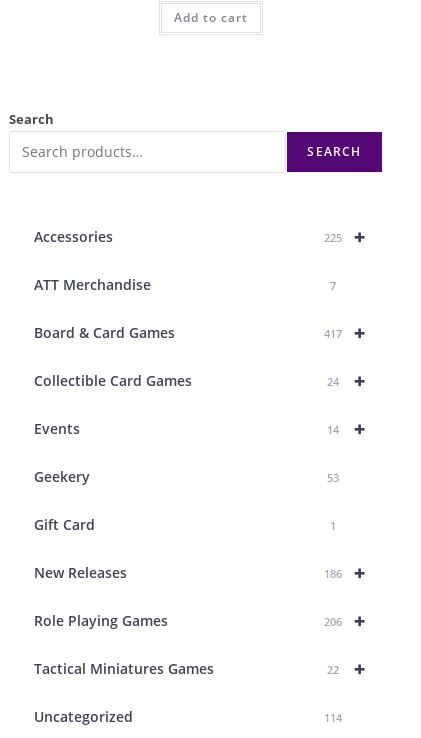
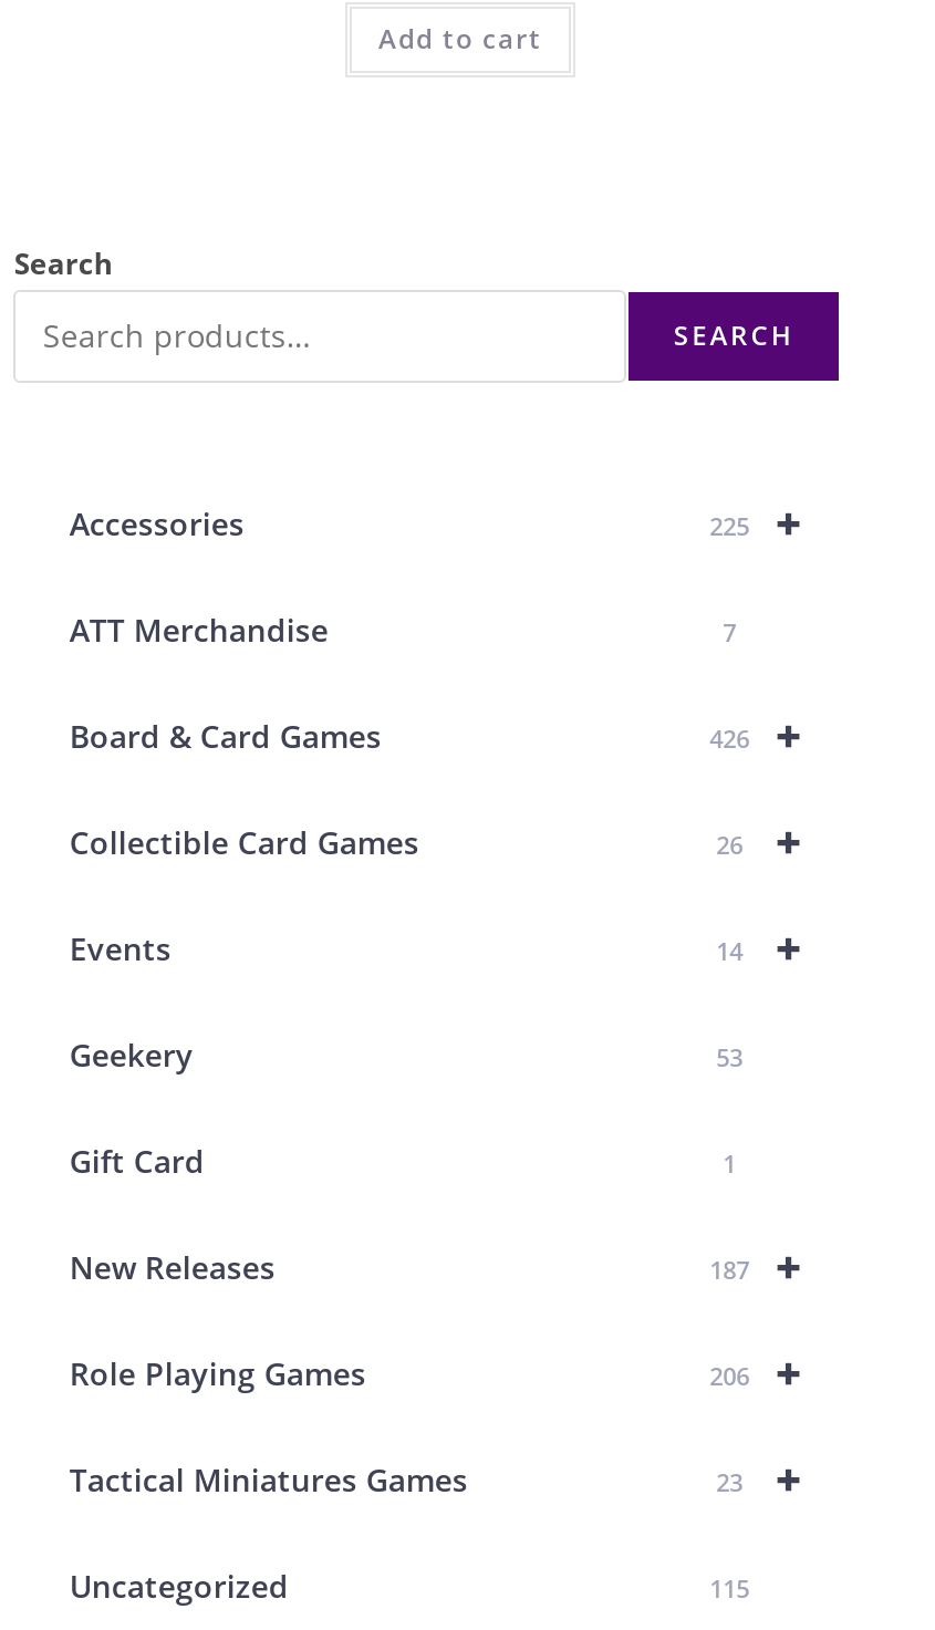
[324,325,342,340] 417 -> [709,720,749,754] 426
[327,373,339,388] 24 -> [716,827,743,860] 26
[324,565,342,580] 186 -> [709,1252,749,1285] 187
[327,661,339,676] 22 -> [716,1464,743,1497] 23
[324,709,342,724] 114 -> [709,1570,749,1603] 115

